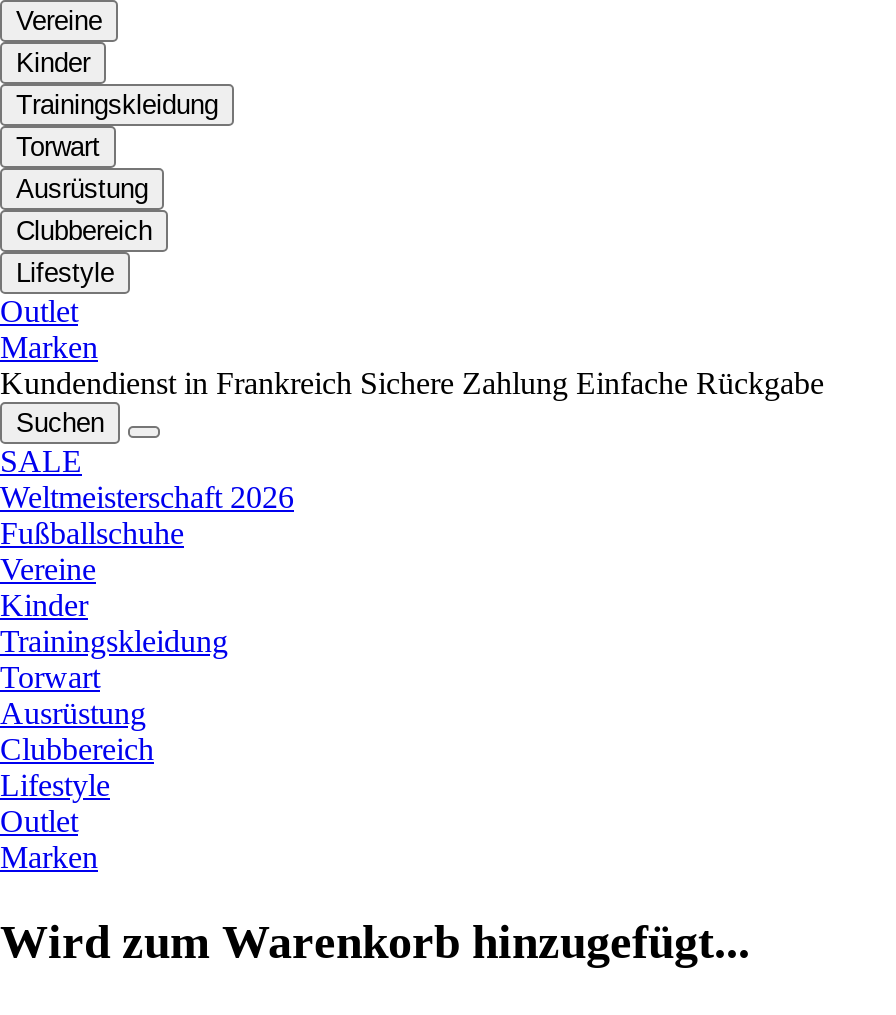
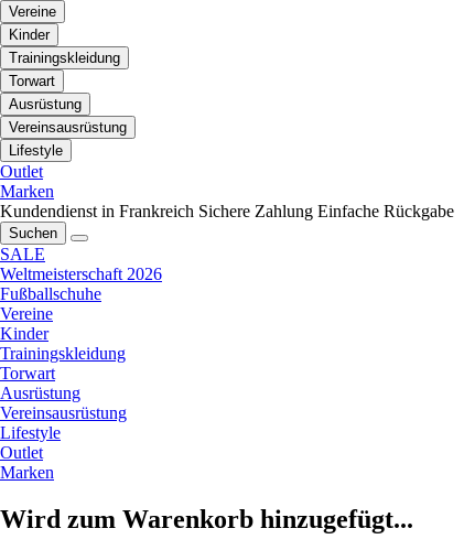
[16,217,152,247] Clubbereich -> [9,120,127,136] Vereinsausrüstung
[0,733,154,767] Clubbereich -> [0,404,127,423] Vereinsausrüstung

